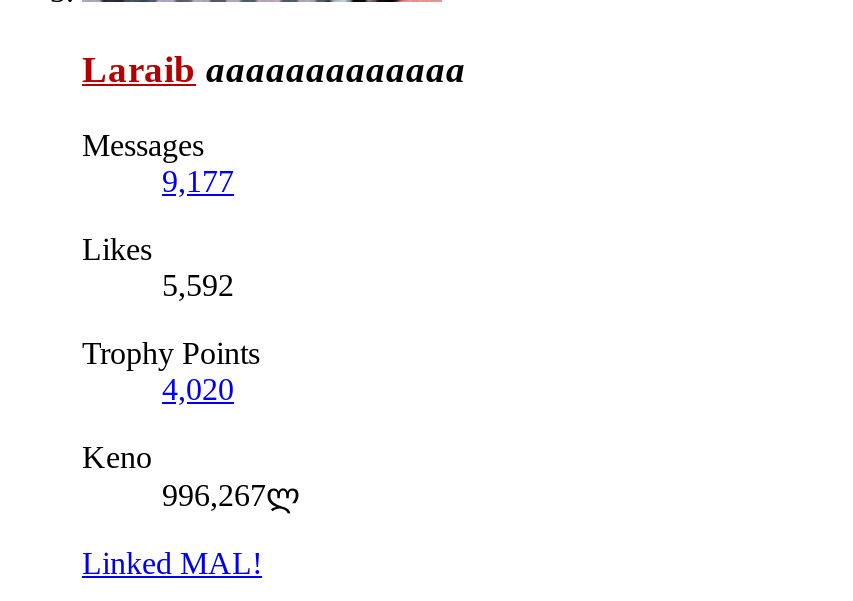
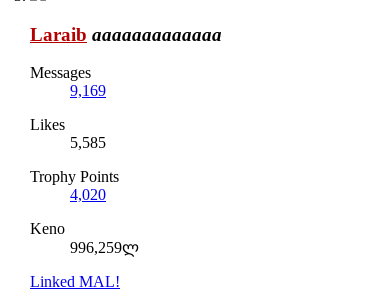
[162,164,234,198] 9,177 -> [70,82,106,99] 9,169
[162,268,234,302] 5,592 -> [70,134,106,151] 5,585
[162,478,300,512] 996,267ლ -> [70,239,139,256] 996,259ლ

